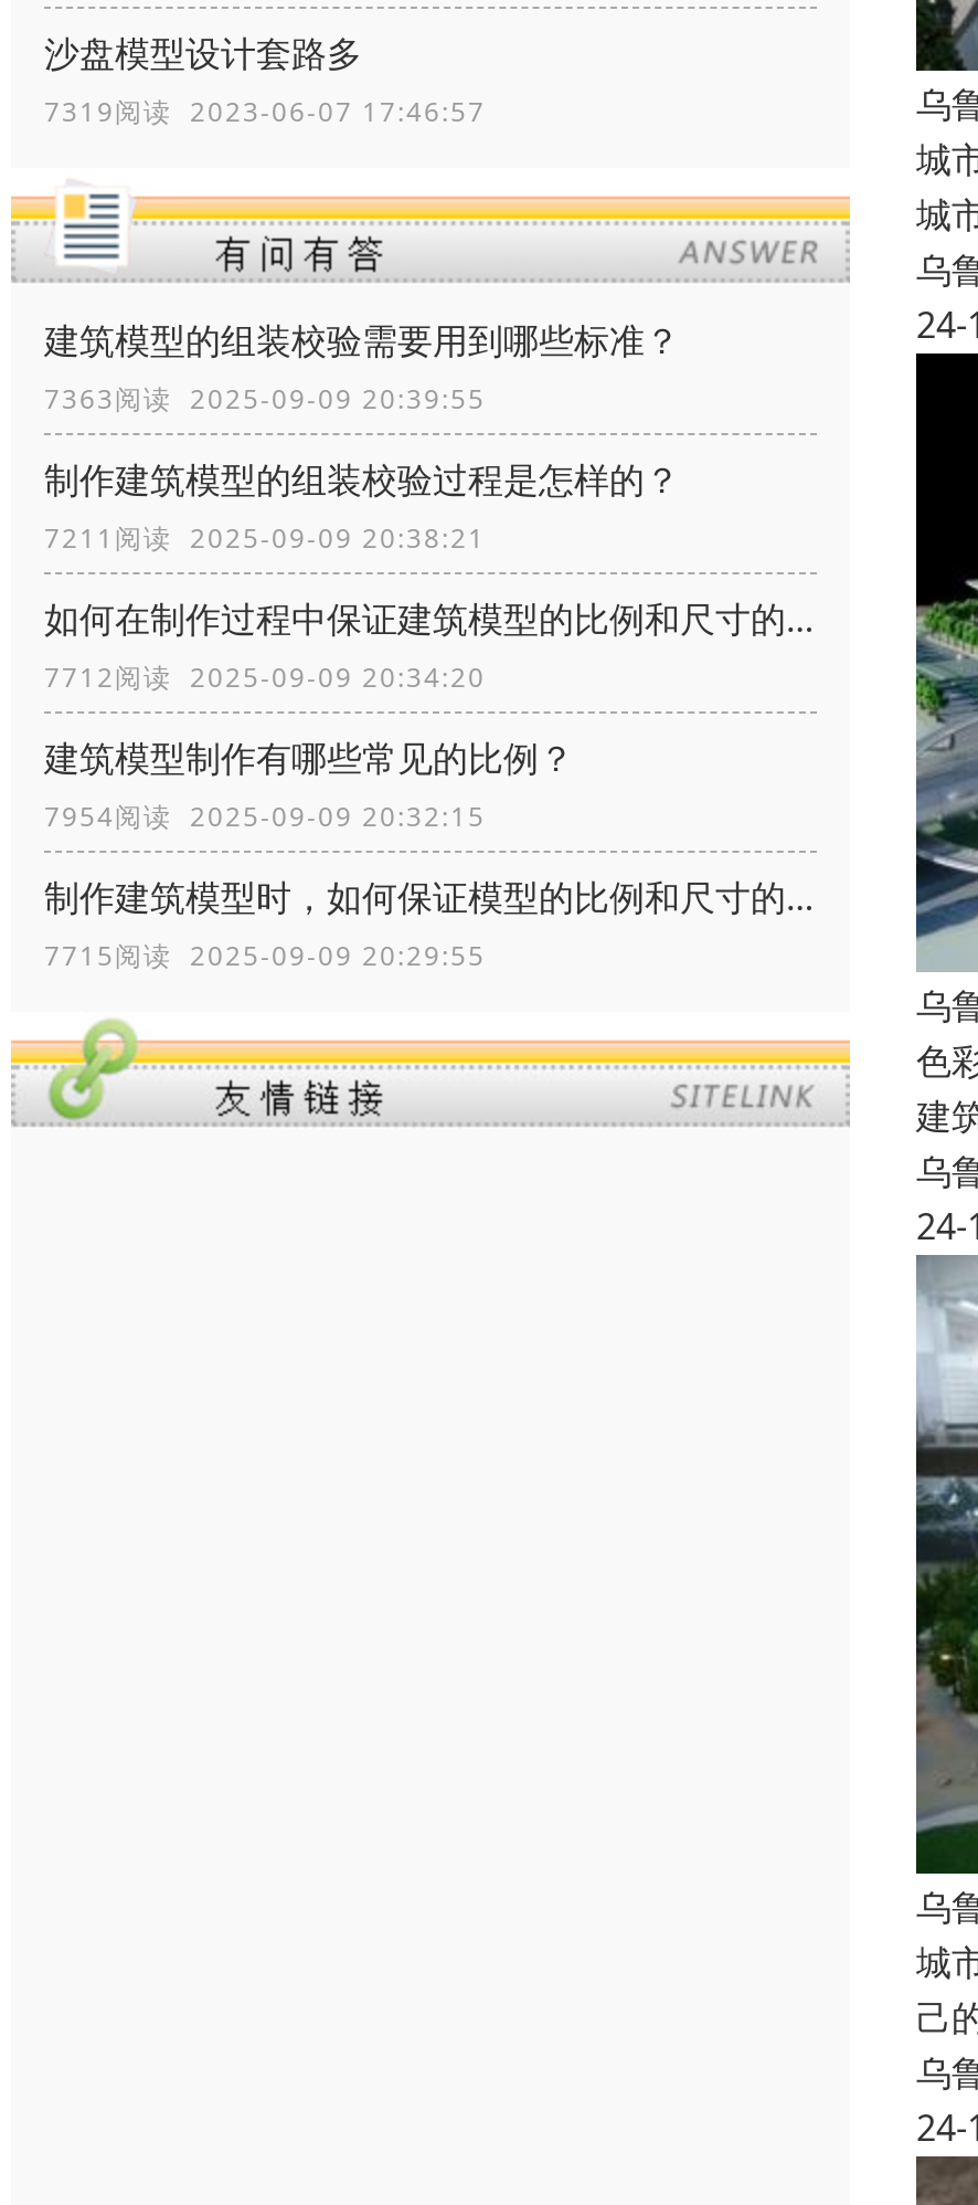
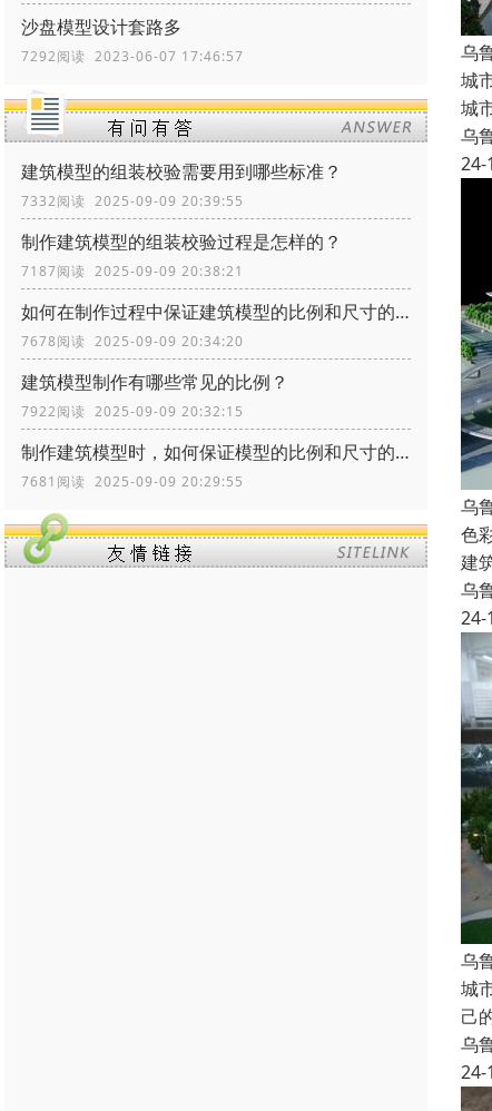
[44,94,486,131] 7319阅读 2023-06-07 17:46:57 -> [21,47,244,66] 7292阅读 2023-06-07 17:46:57
[44,381,486,418] 7363阅读 2025-09-09 20:39:55 -> [21,192,244,211] 7332阅读 2025-09-09 20:39:55
[44,520,486,558] 7211阅读 2025-09-09 20:38:21 -> [21,262,244,281] 7187阅读 2025-09-09 20:38:21
[44,659,486,697] 7712阅读 2025-09-09 20:34:20 -> [21,332,244,351] 7678阅读 2025-09-09 20:34:20
[44,798,486,836] 7954阅读 2025-09-09 20:32:15 -> [21,402,244,421] 7922阅读 2025-09-09 20:32:15
[44,938,486,975] 7715阅读 2025-09-09 20:29:55 -> [21,472,244,491] 7681阅读 2025-09-09 20:29:55

